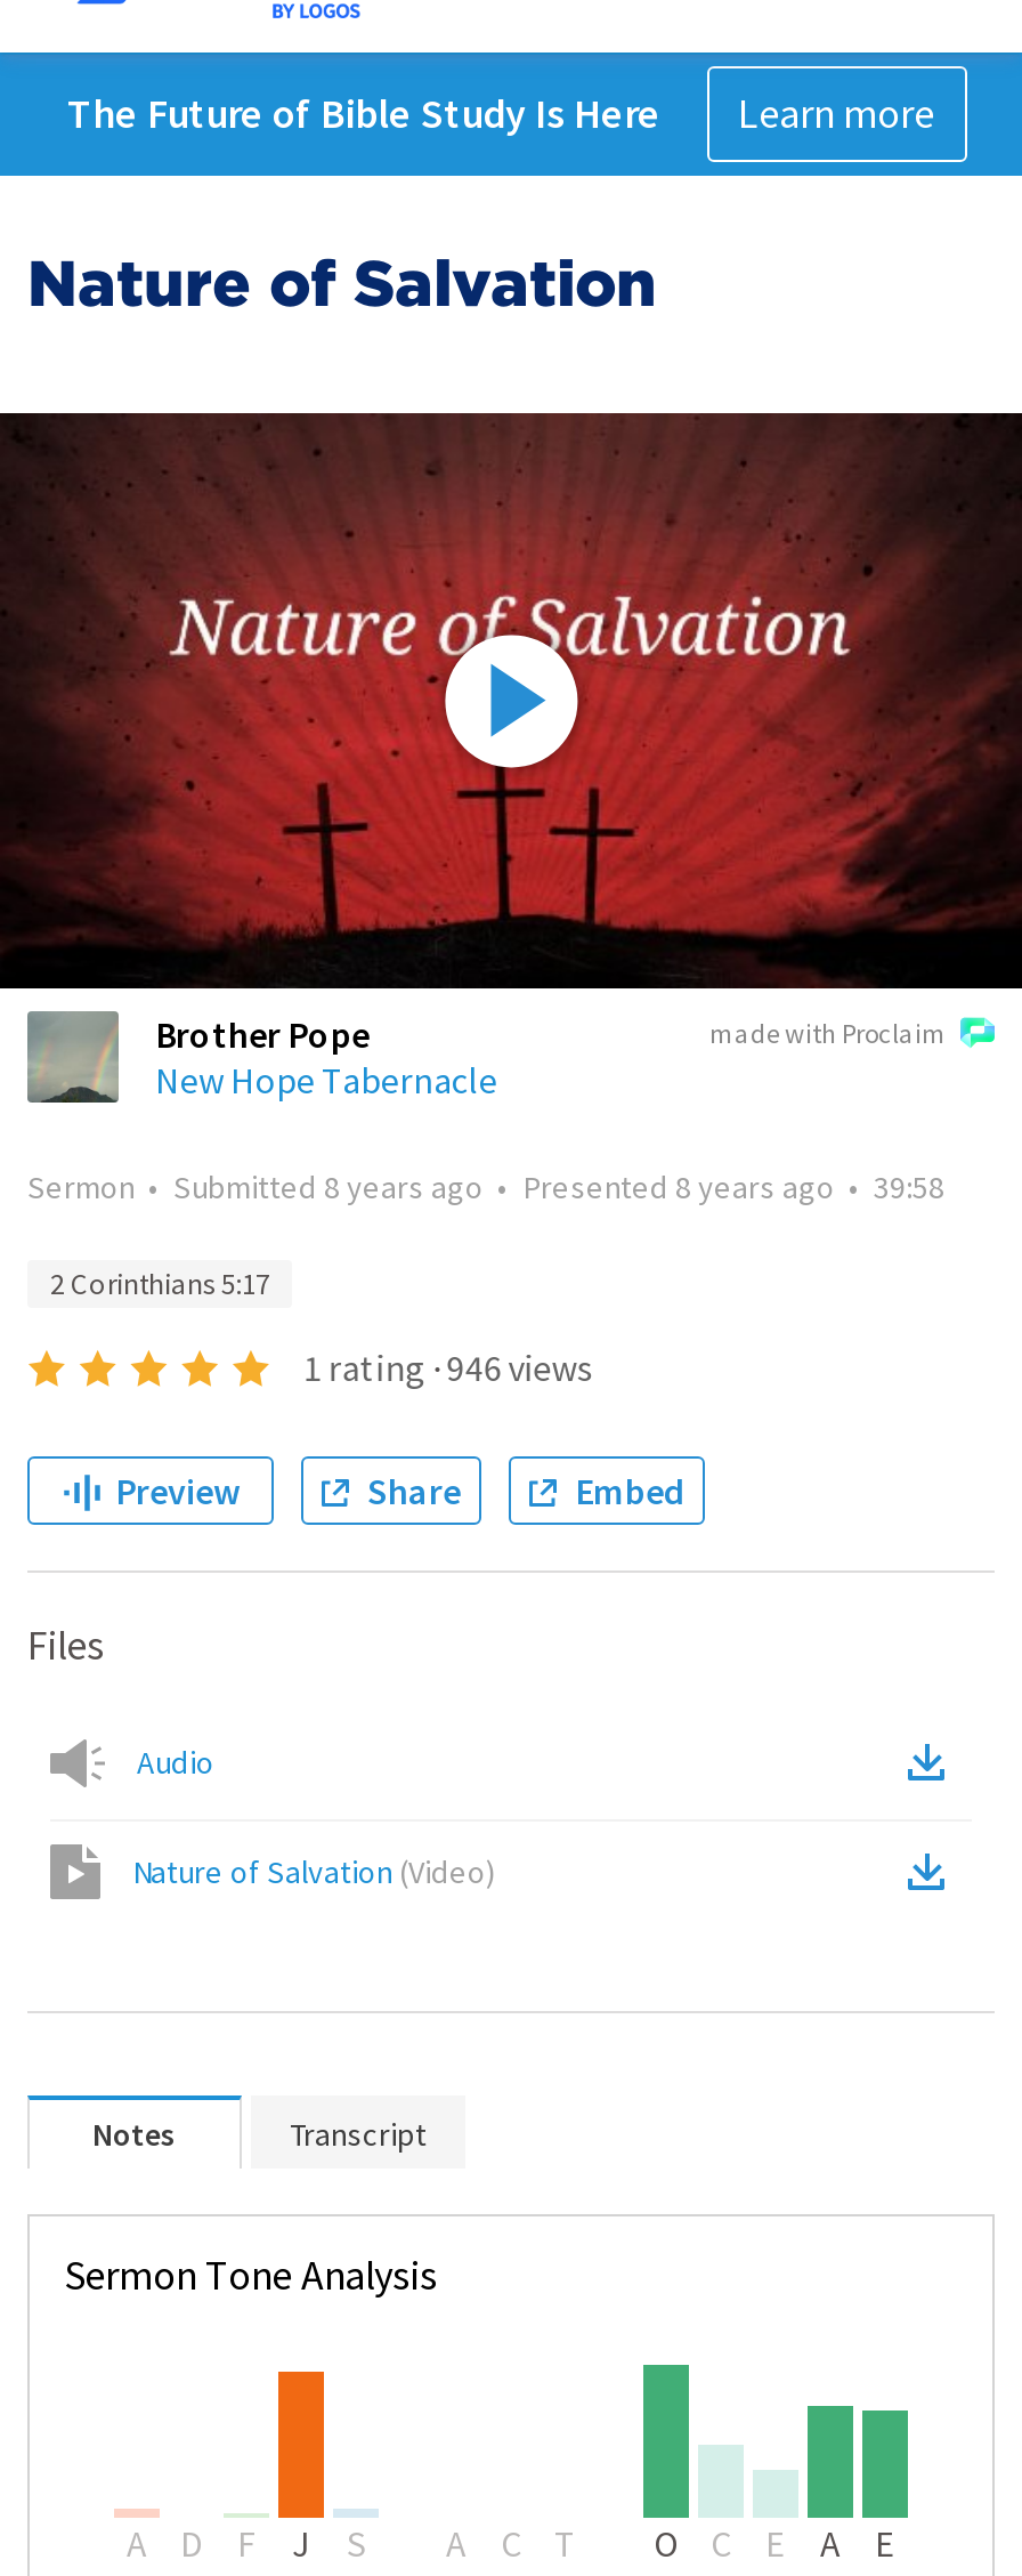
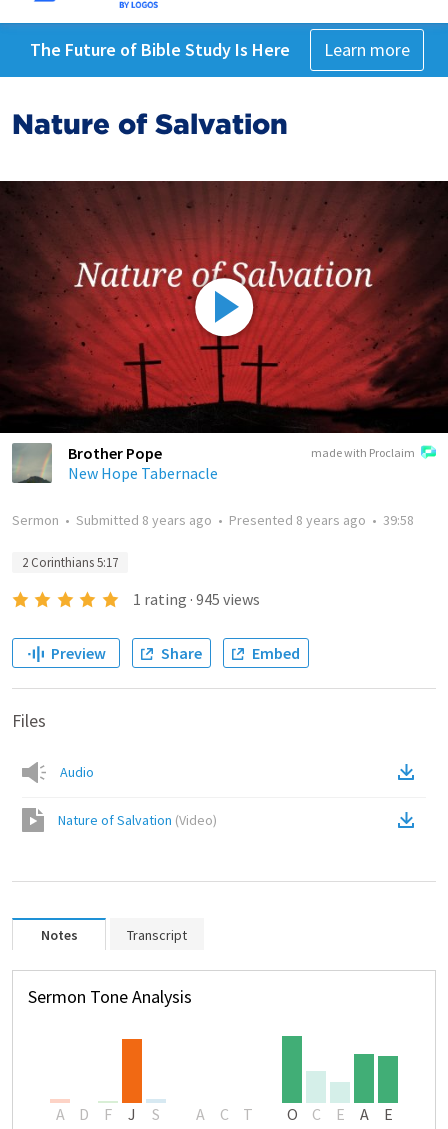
[303,1344,592,1390] 1 rating · 946 views -> [133,589,260,609] 1 rating · 945 views

